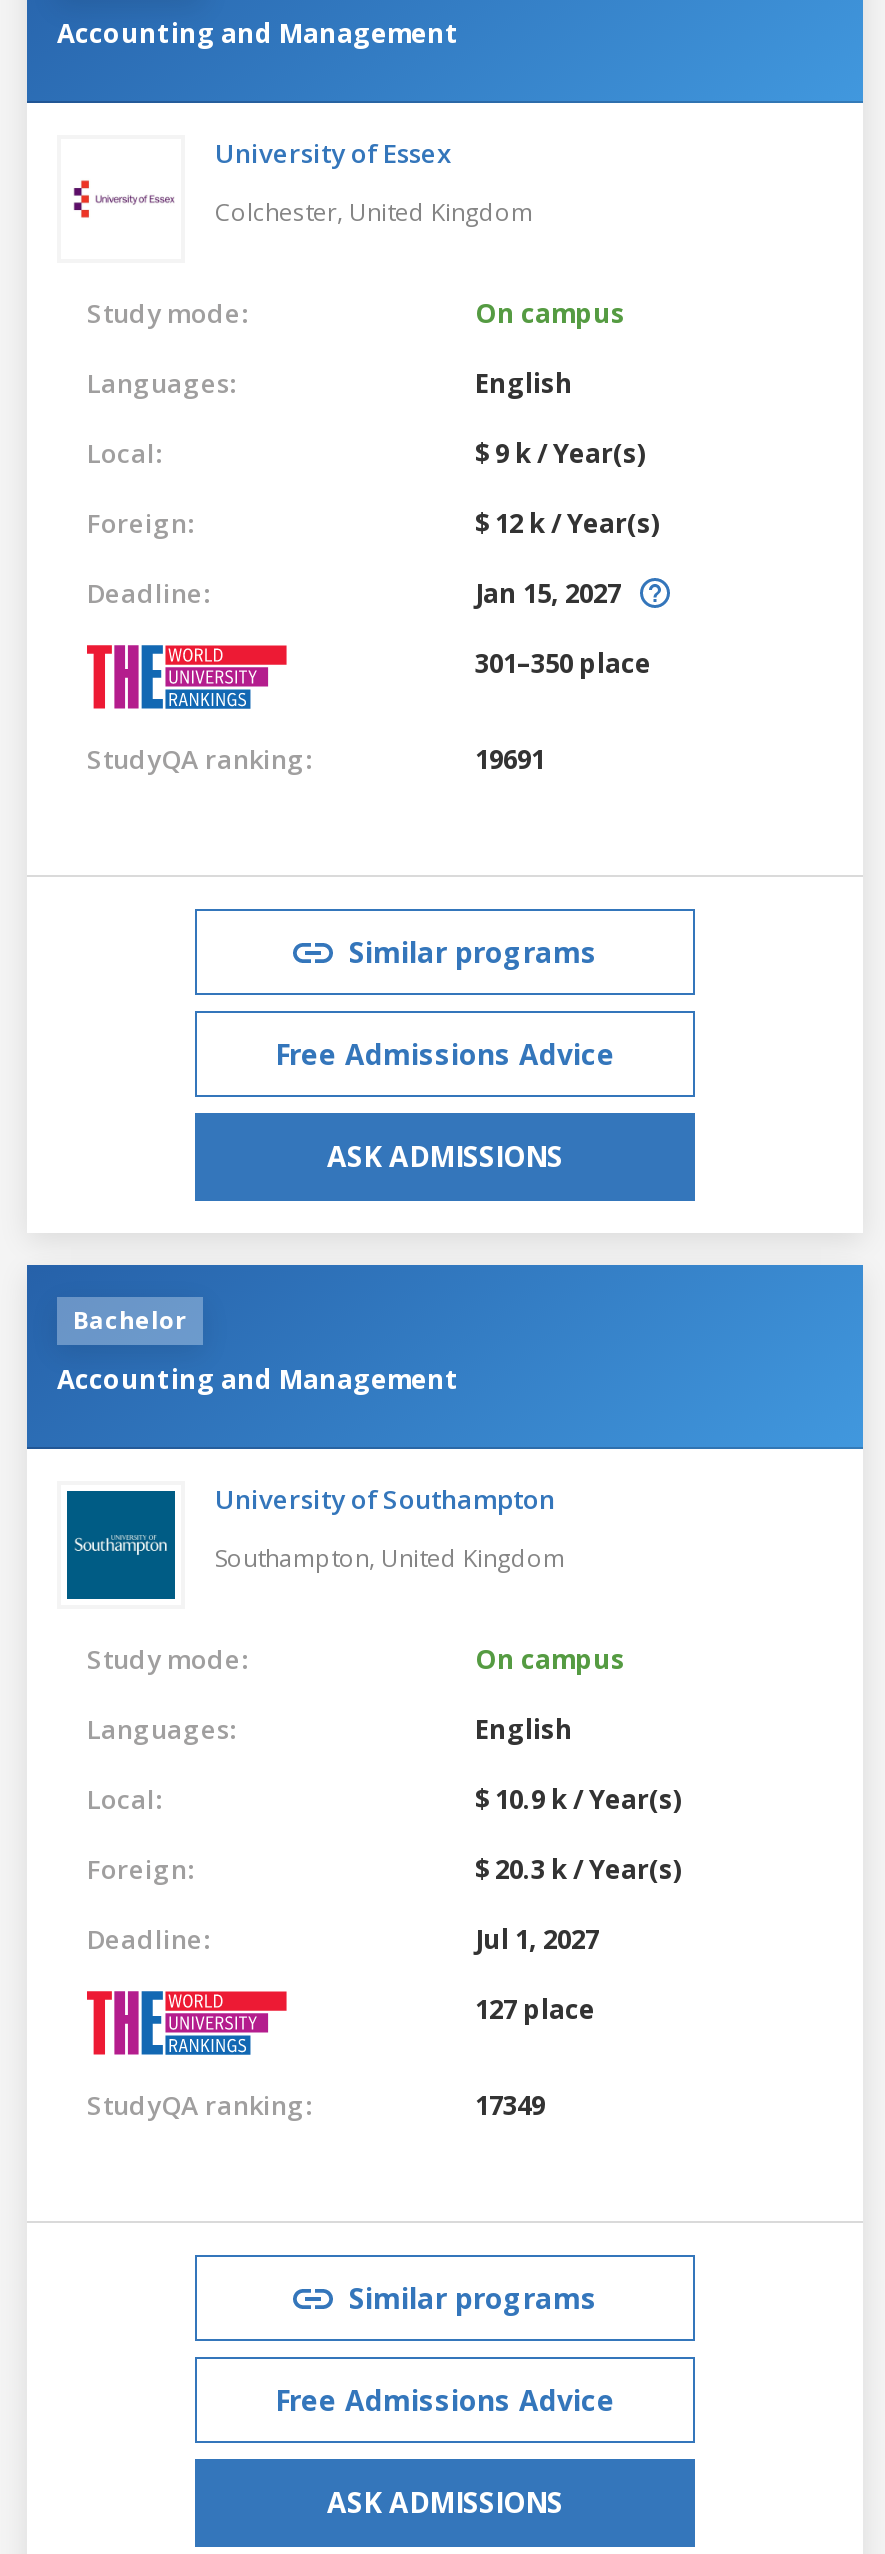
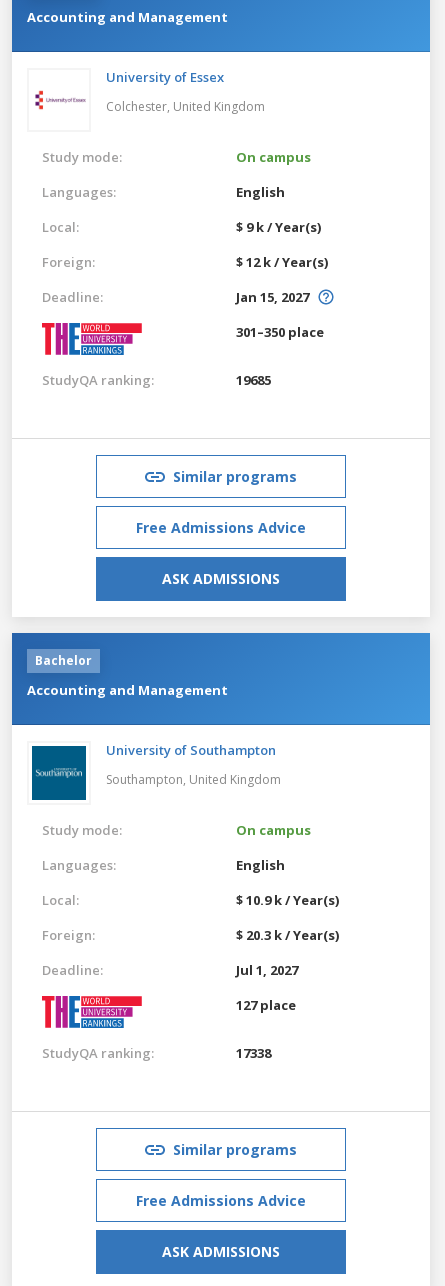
[475,741,545,777] 19691 -> [236,371,271,389] 19685
[475,2087,545,2123] 17349 -> [236,1044,271,1062] 17338

